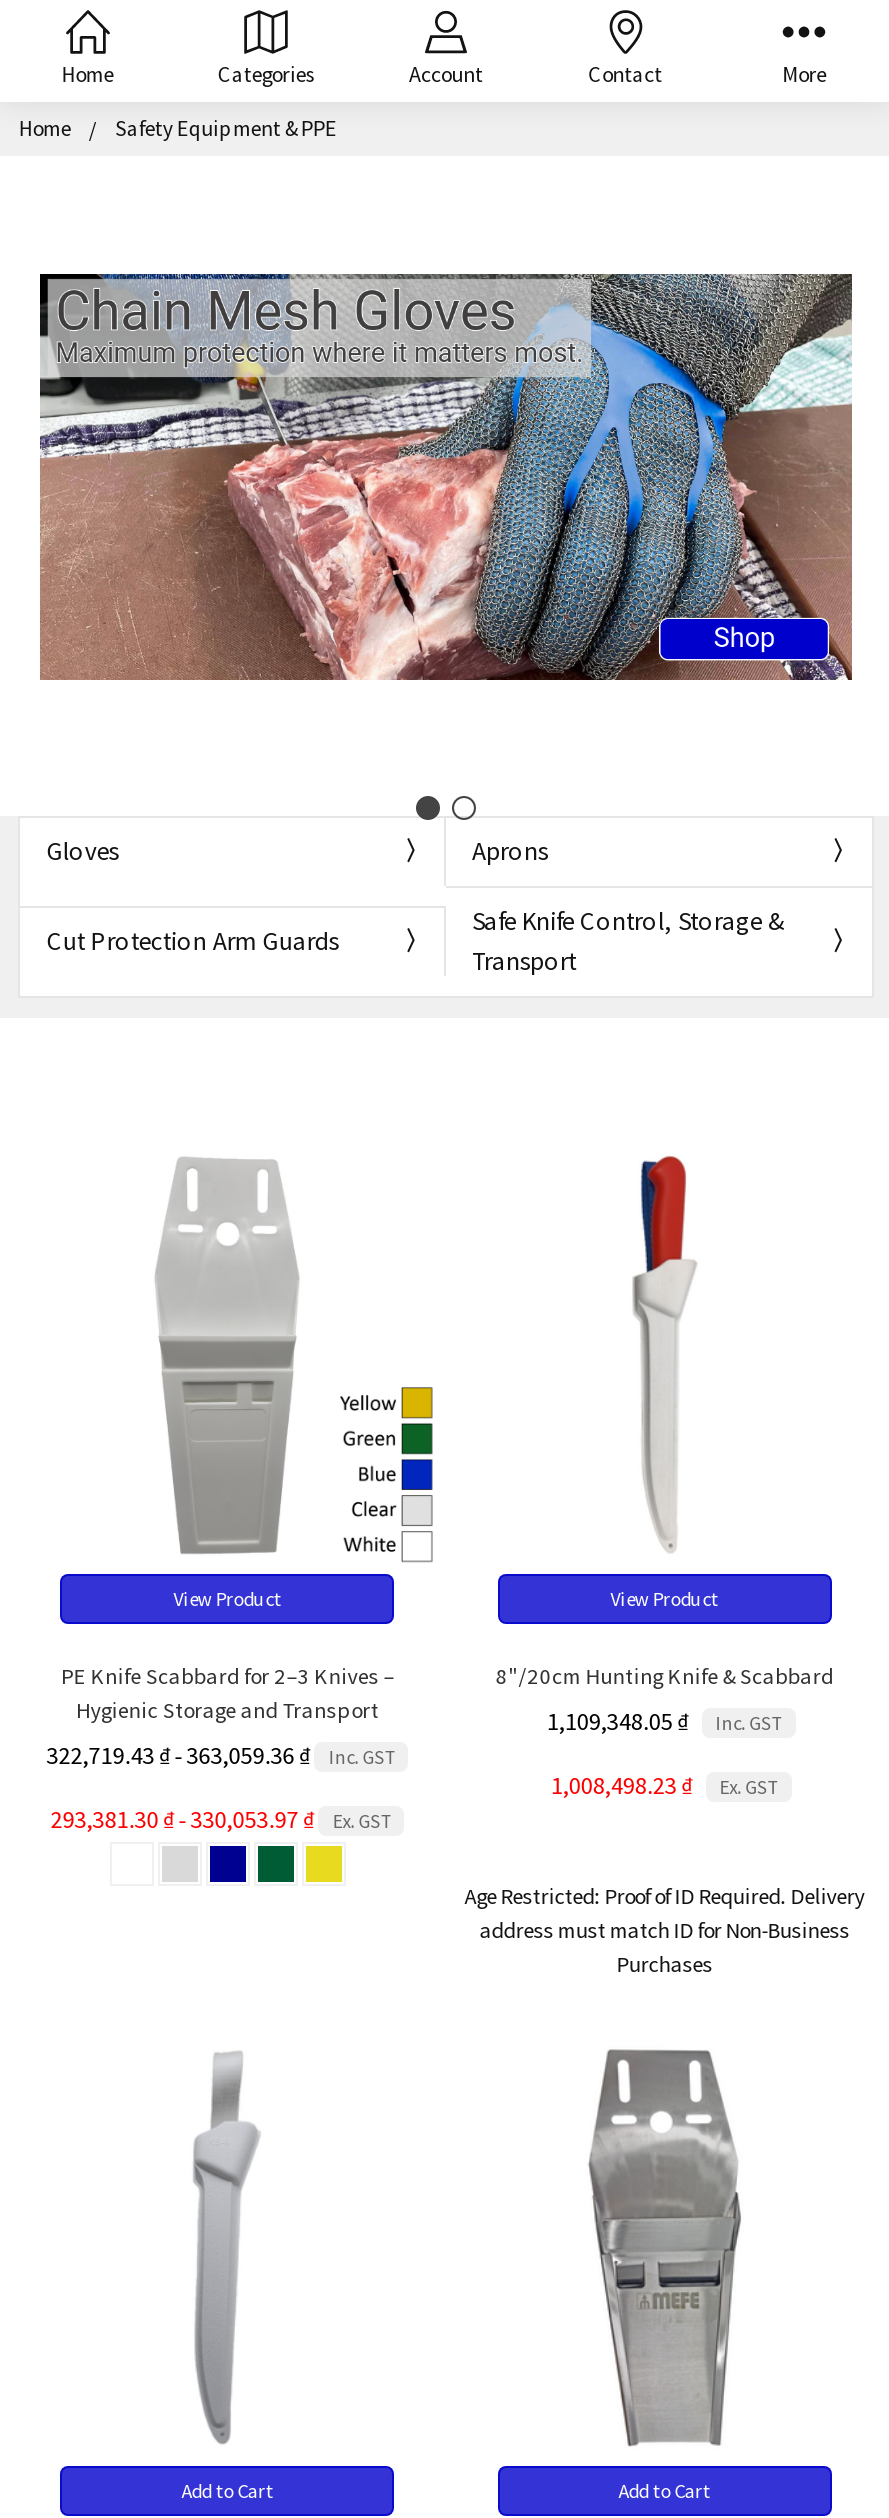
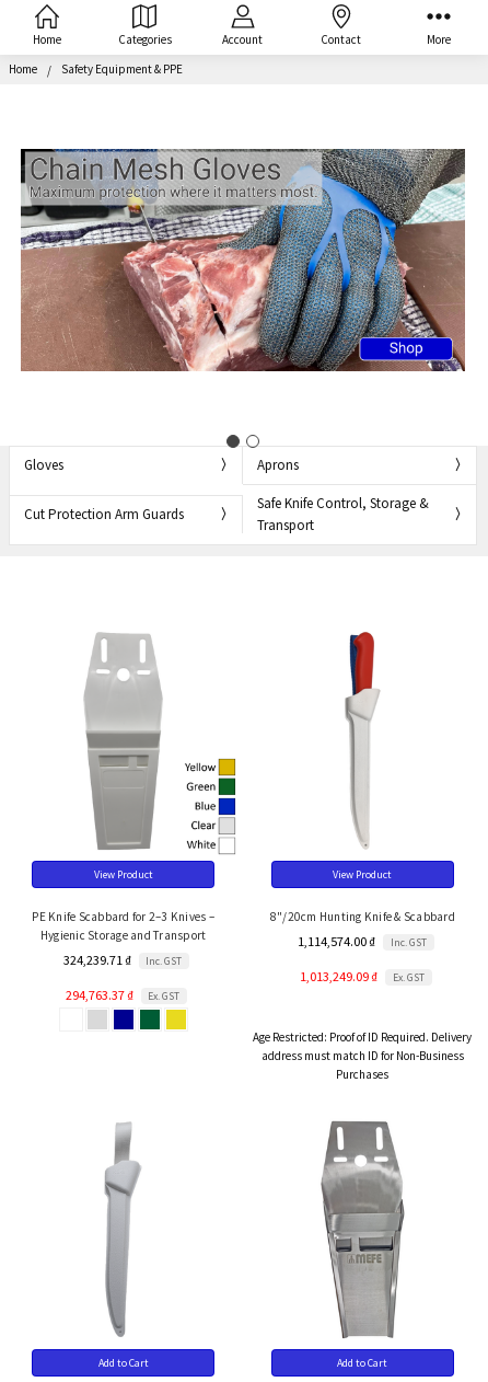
[547,1707,781,1737] 1,109,348.05 ₫ Inc. GST -> [298,933,426,950] 1,114,574.00 ₫ Inc. GST
[46,1741,394,1771] 322,719.43 ₫ - 363,059.36 ₫ Inc. GST -> [64,952,182,968] 324,239.71 ₫ | Inc. GST
[551,1770,777,1800] 1,008,498.23 ₫ Ex. GST -> [300,968,424,984] 1,013,249.09 ₫ Ex. GST
[50,1804,390,1834] 293,381.30 ₫ - 330,053.97 ₫ Ex. GST -> [66,987,180,1003] 294,763.37 ₫ | Ex. GST

